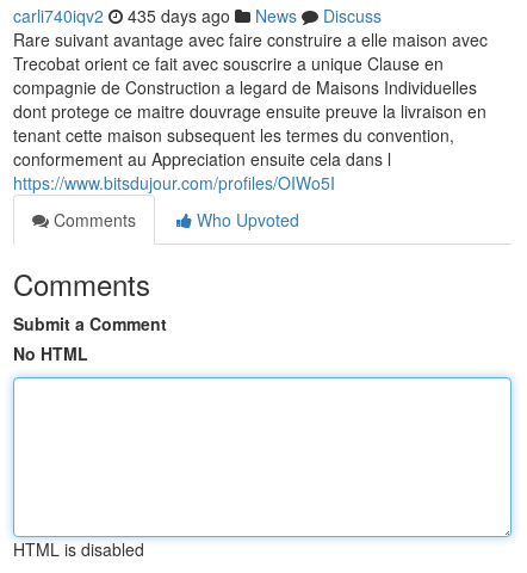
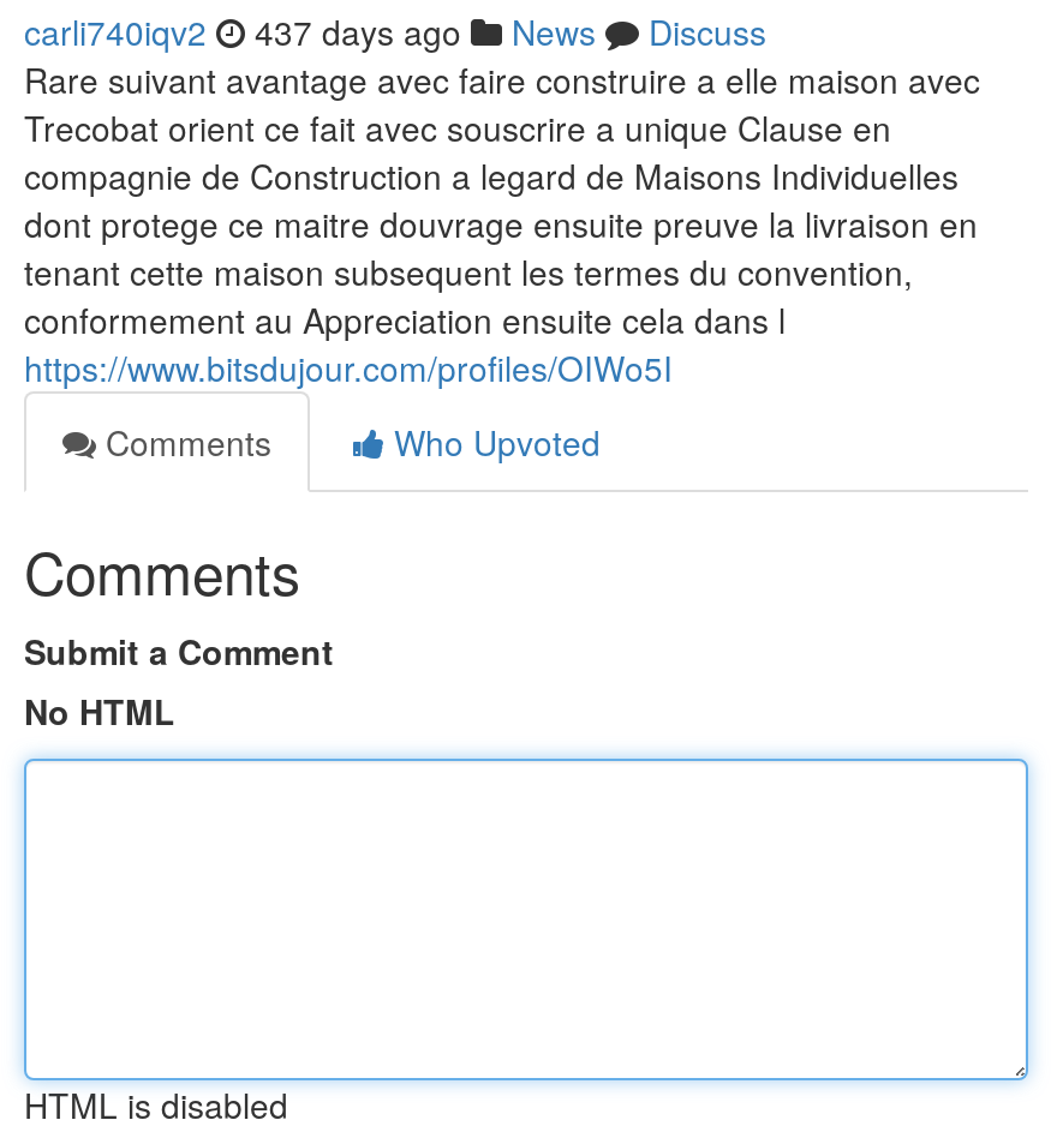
[13,4,382,27] carli740iqv2 435 days ago News Discuss -> [24,7,766,55] carli740iqv2 437 days ago News Discuss

